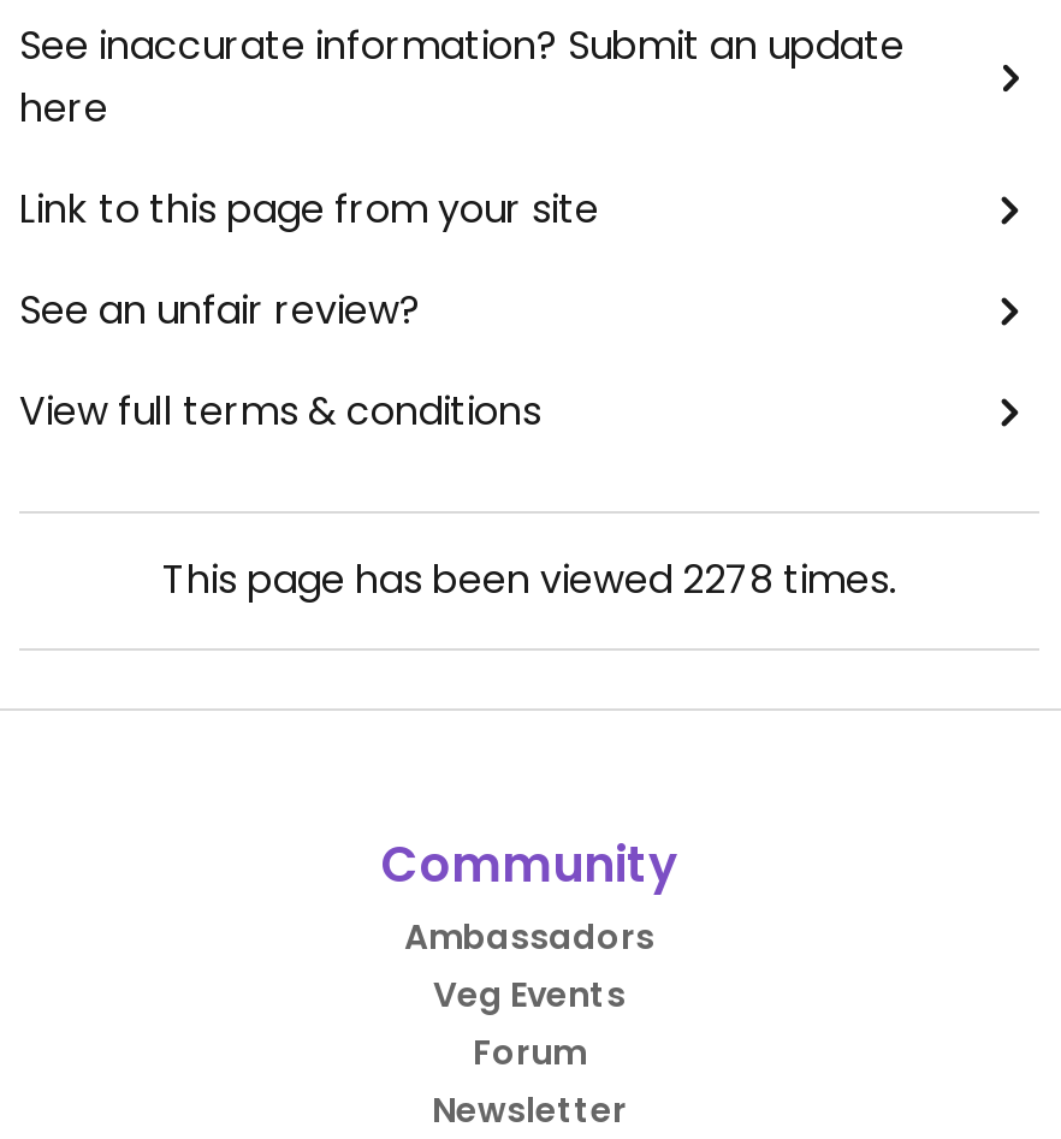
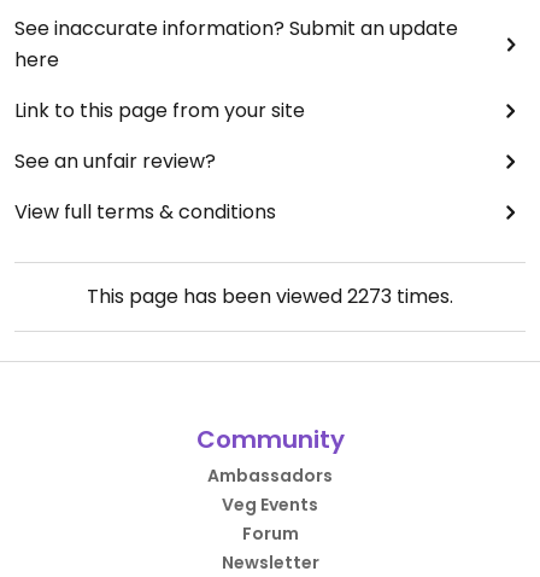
[162,552,896,607] This page has been viewed 2278 times. -> [87,282,453,310] This page has been viewed 2273 times.

